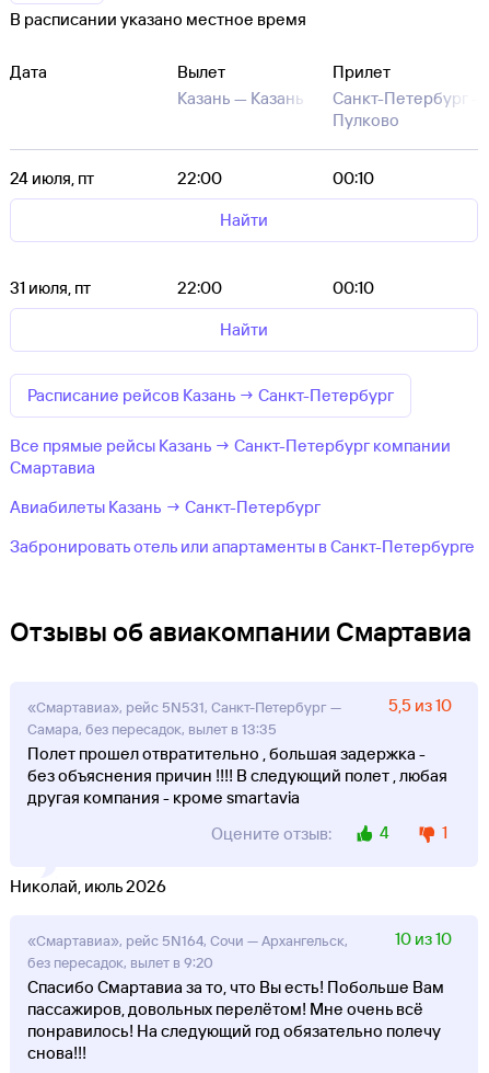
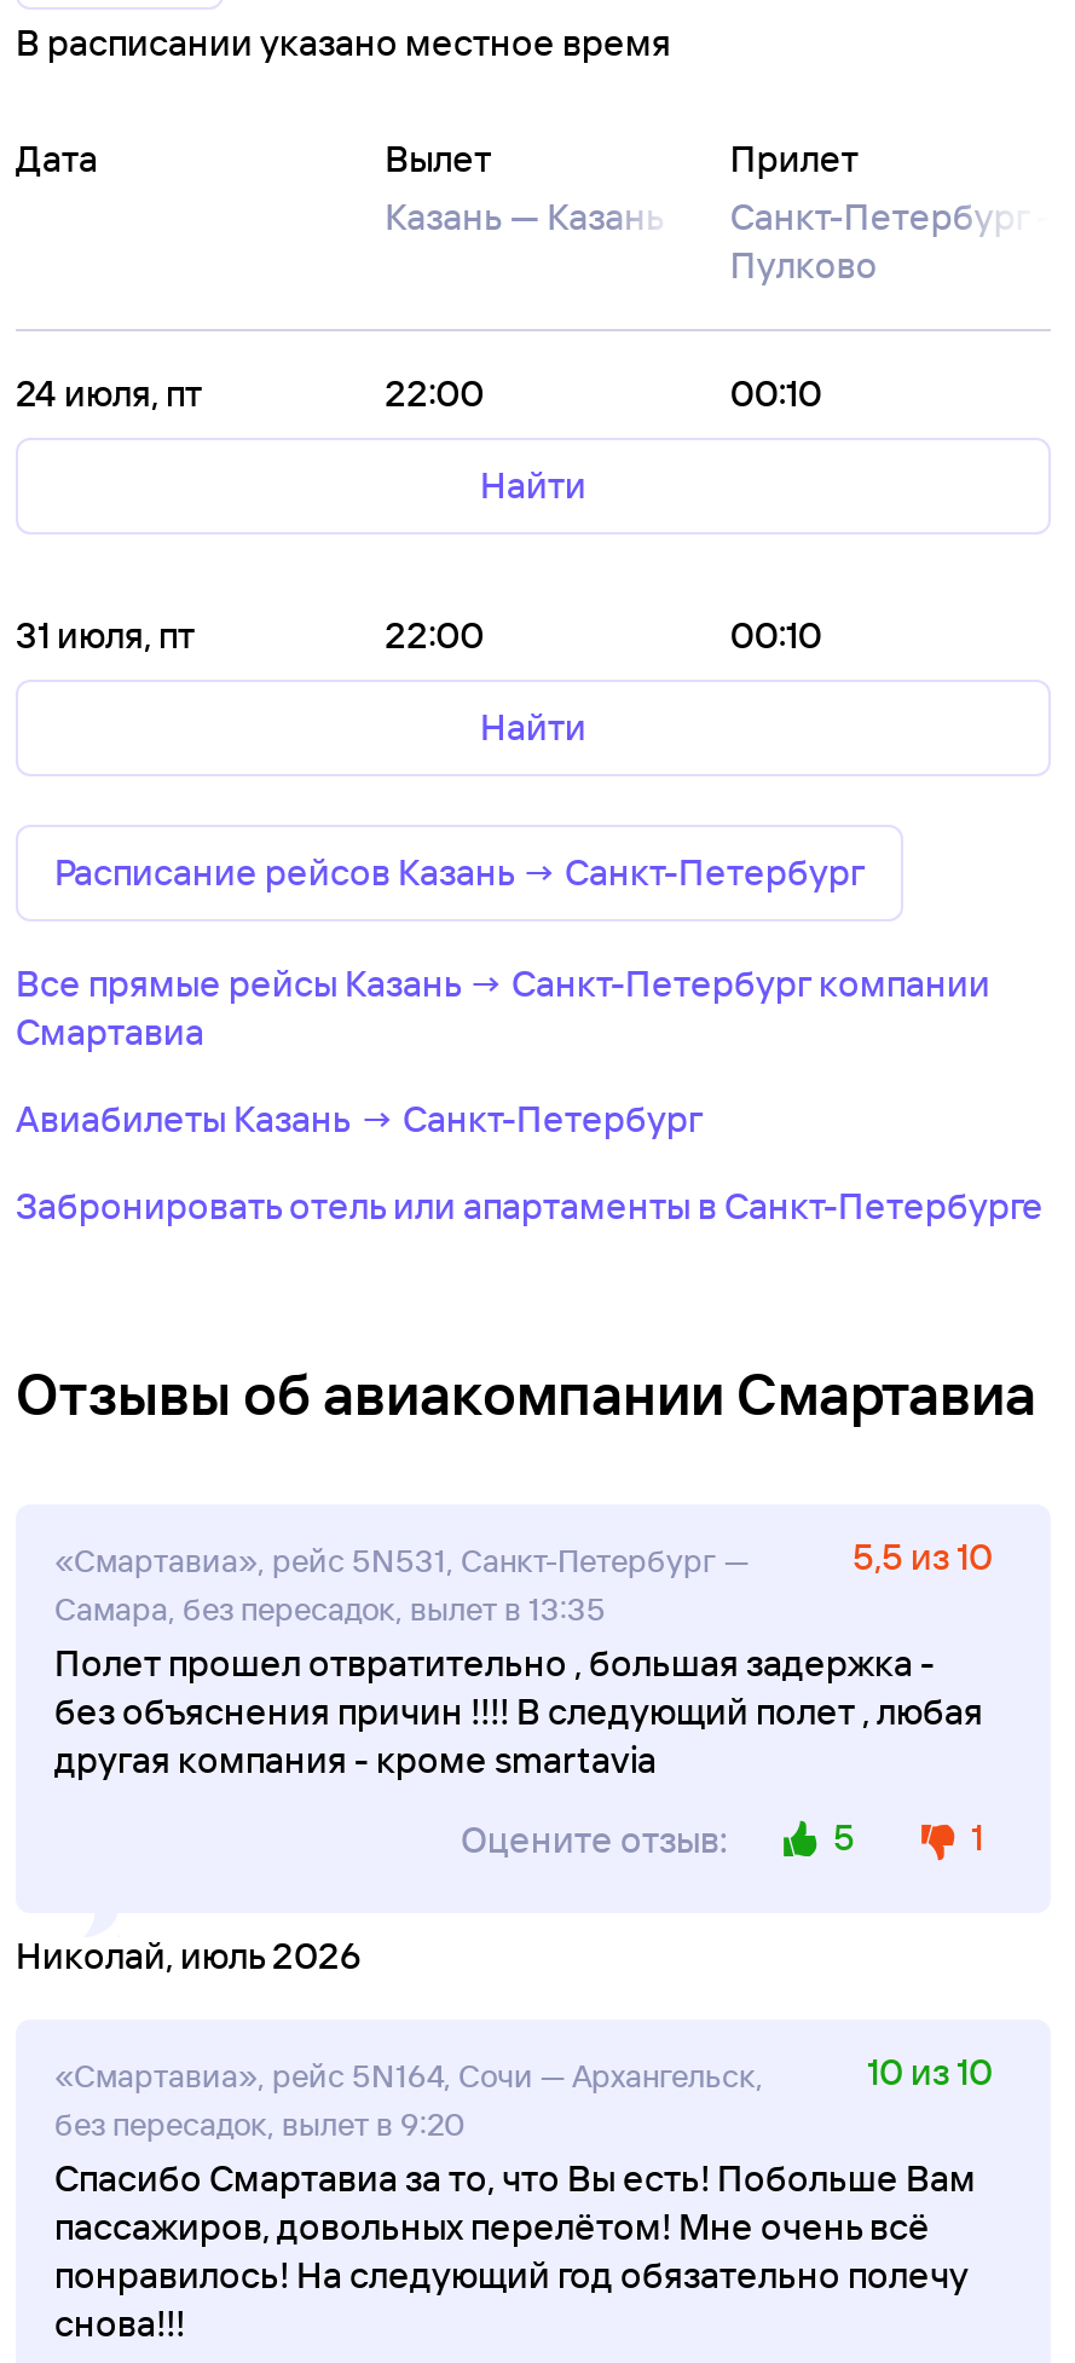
[380,822,389,843] 4 -> [833,1814,855,1860] 5

